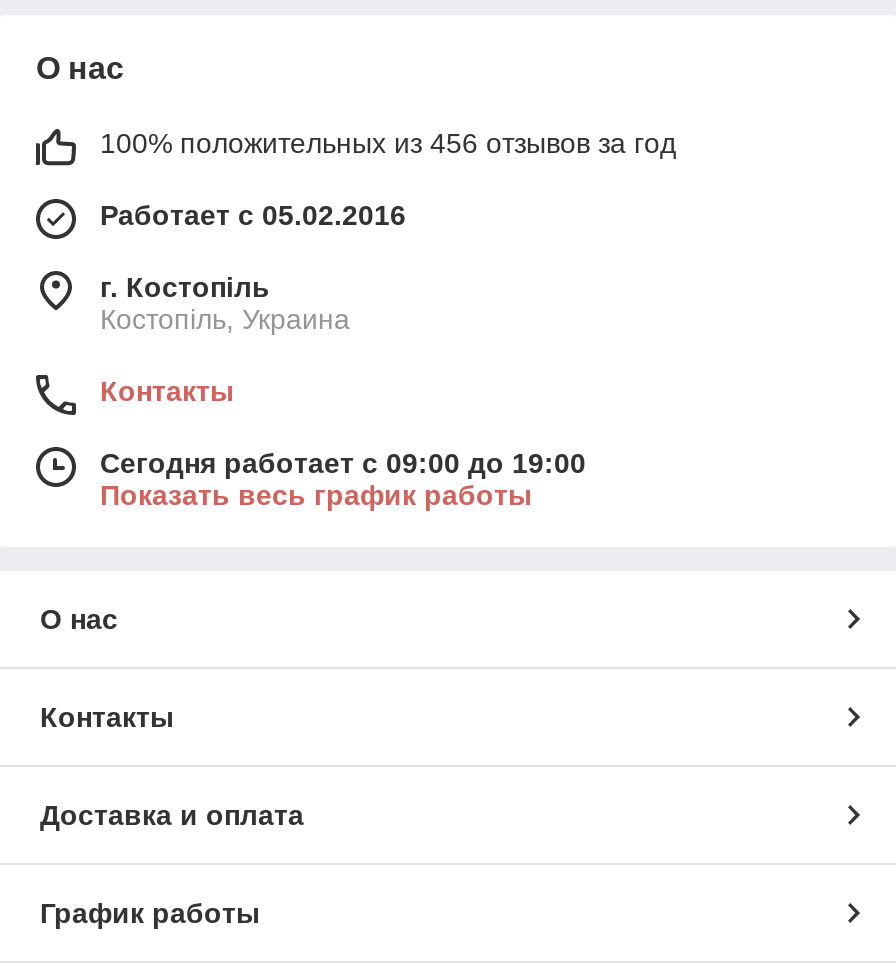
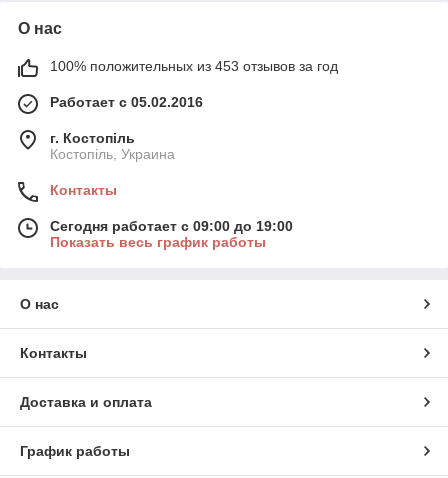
[100,127,676,159] 100% положительных из 456 отзывов за год -> [50,58,338,74] 100% положительных из 453 отзывов за год

